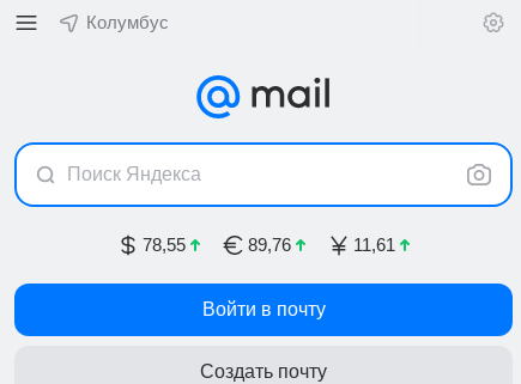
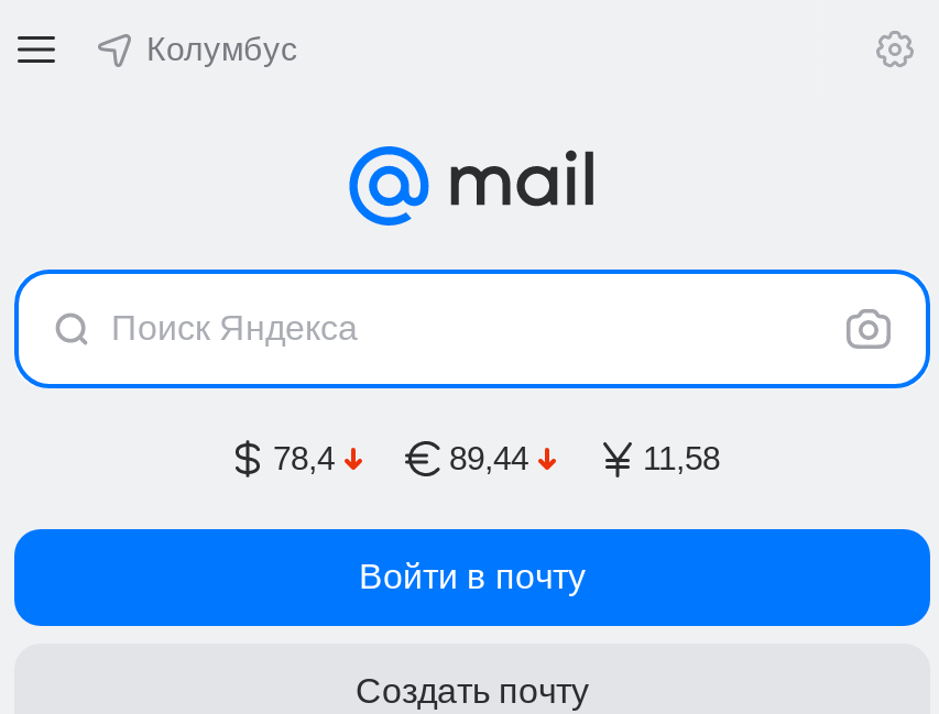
[142,234,185,255] 78,55 -> [273,439,335,476] 78,4
[247,234,290,255] 89,76 -> [449,439,528,476] 89,44
[353,234,395,255] 11,61 -> [643,439,720,476] 11,58

